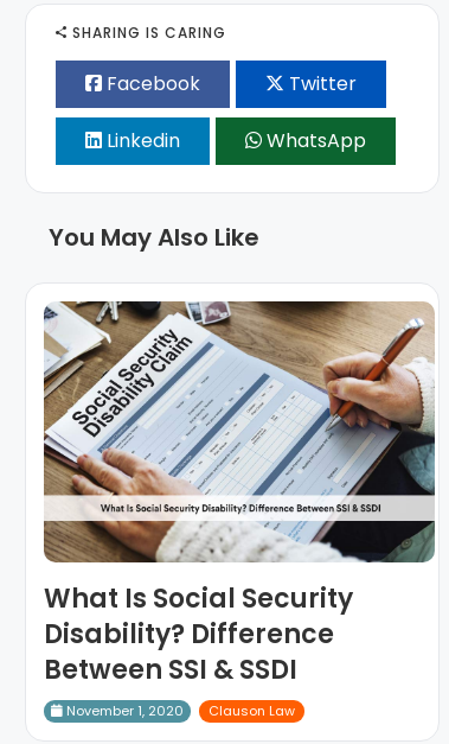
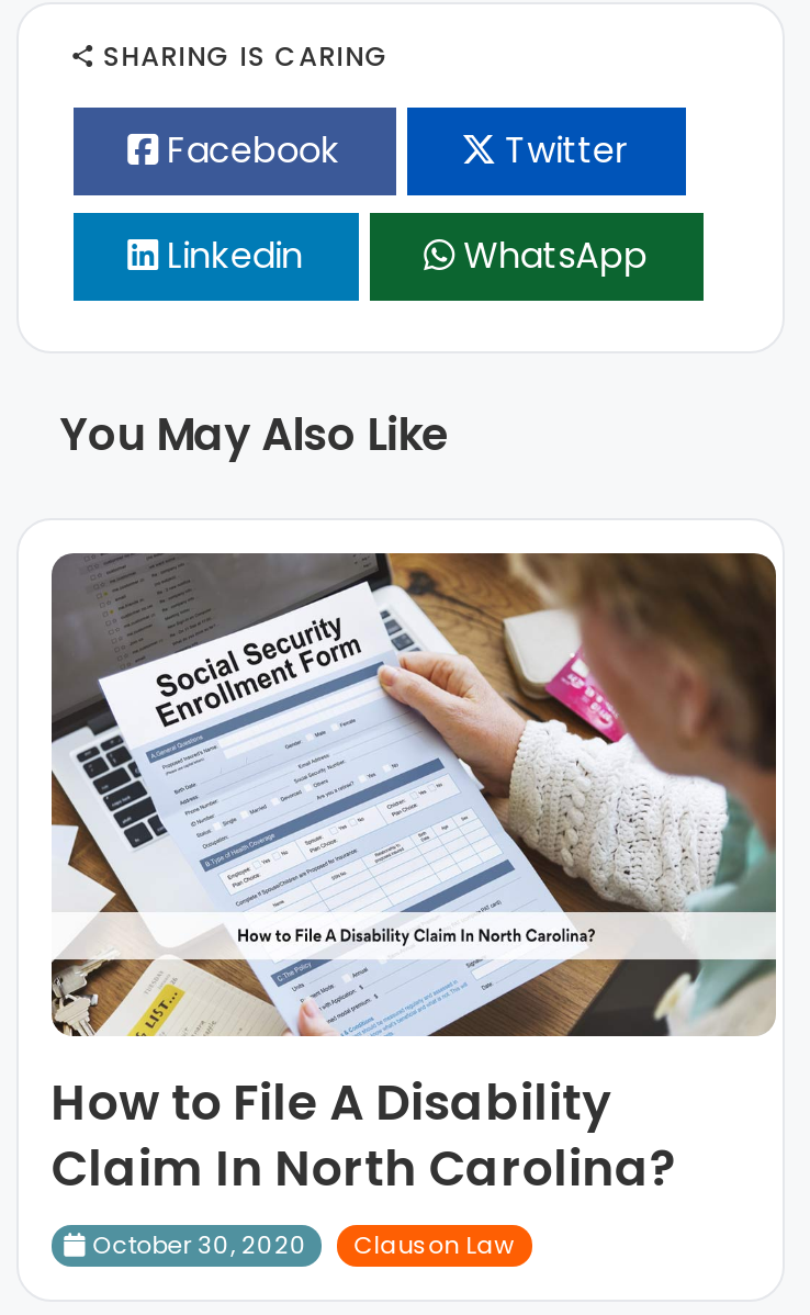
[43,301,435,720] [image] | What Is Social Security | Disability? Difference | Between SSI & SSDI | November 1, 2020 -> [51,551,778,1262] [image] | How to File A Disability | Claim In North Carolina? | October 30, 2020

